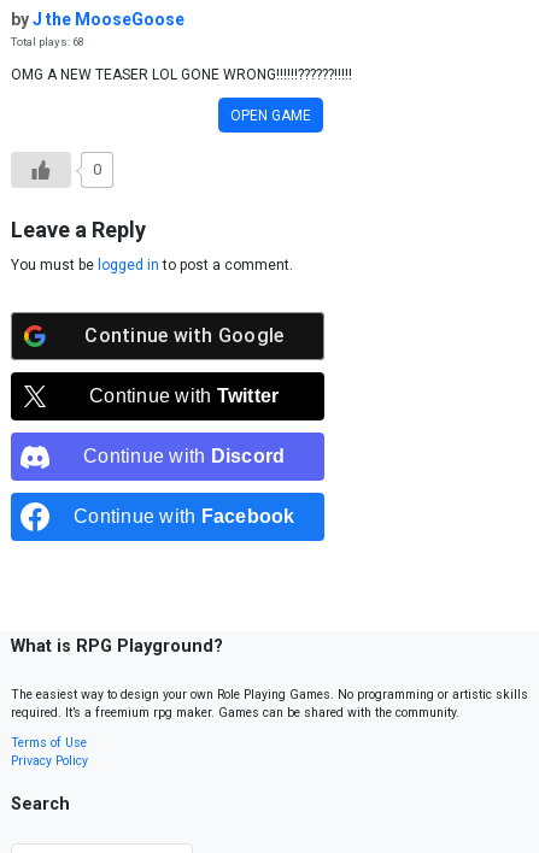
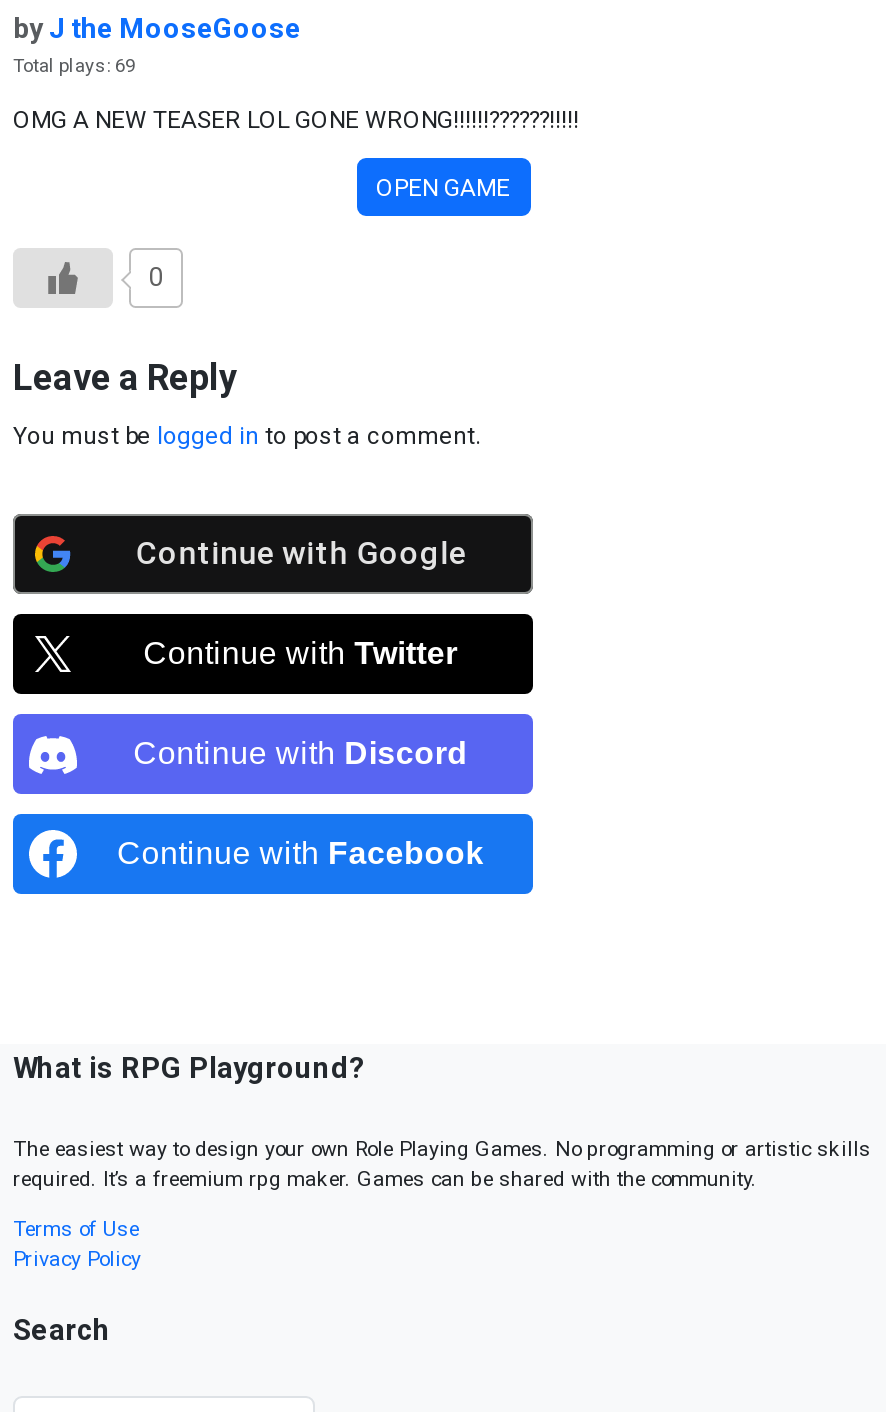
[11,34,84,48] Total plays: 68 -> [13,53,135,75] Total plays: 69

